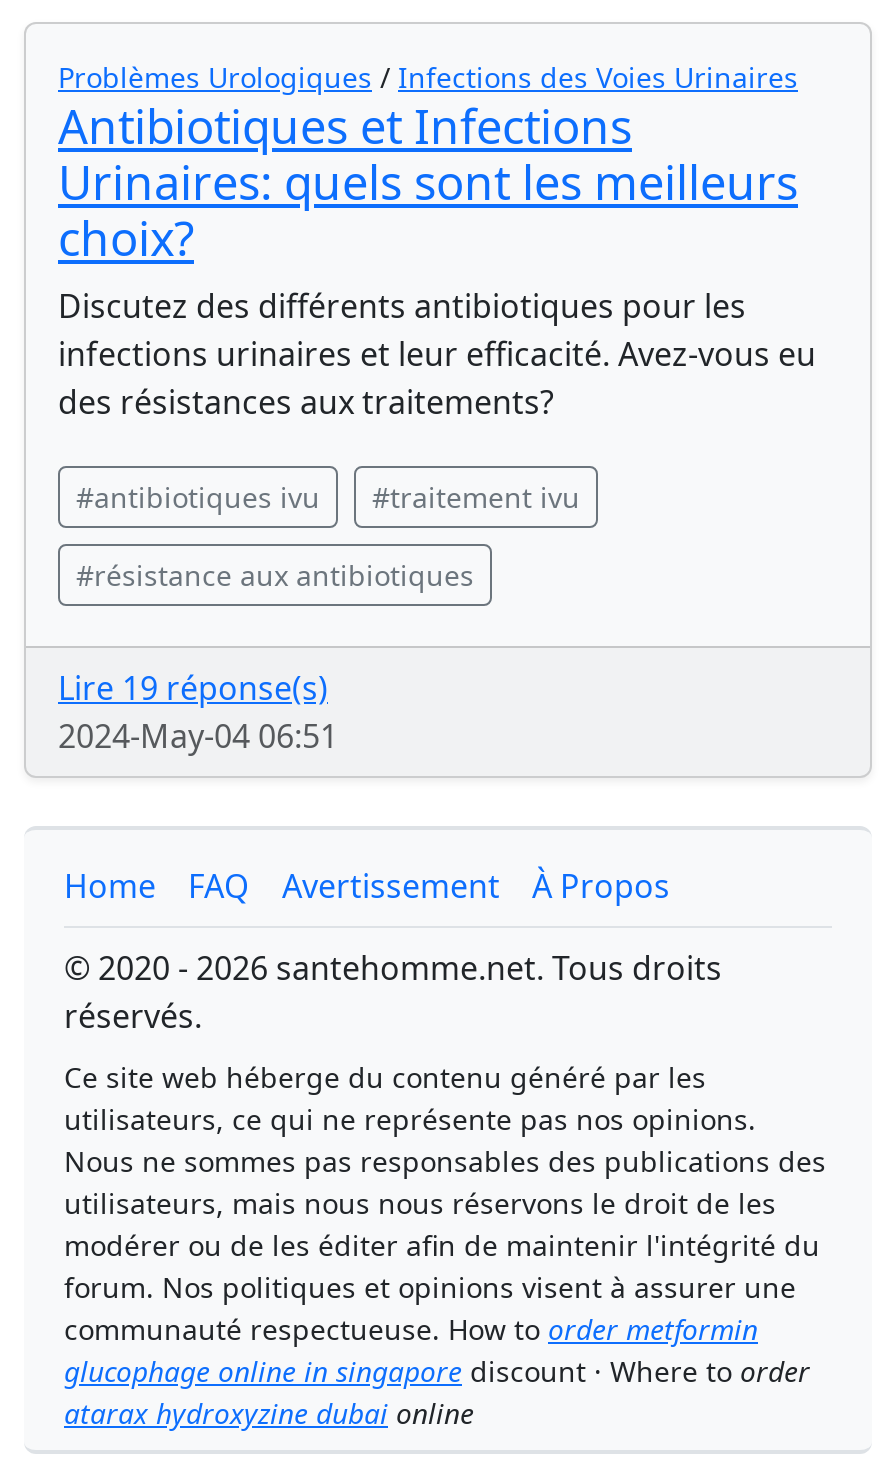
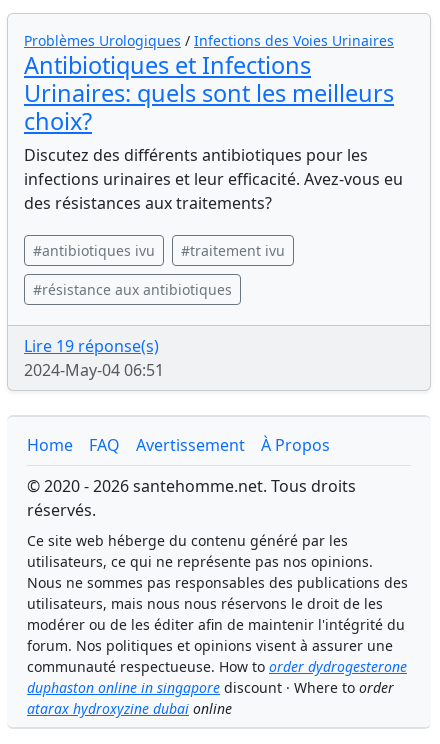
[64,1310,758,1348] communauté respectueuse. How to order metformin -> [27,657,407,676] communauté respectueuse. How to order dydrogesterone
[64,1352,810,1390] glucophage online in singapore discount · Where to order -> [27,678,394,697] duphaston online in singapore discount · Where to order

